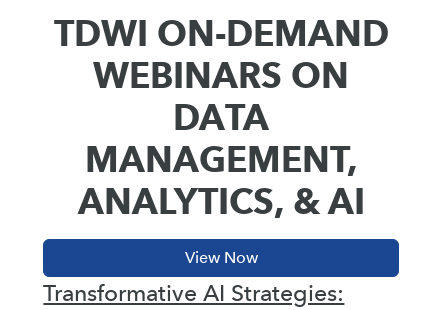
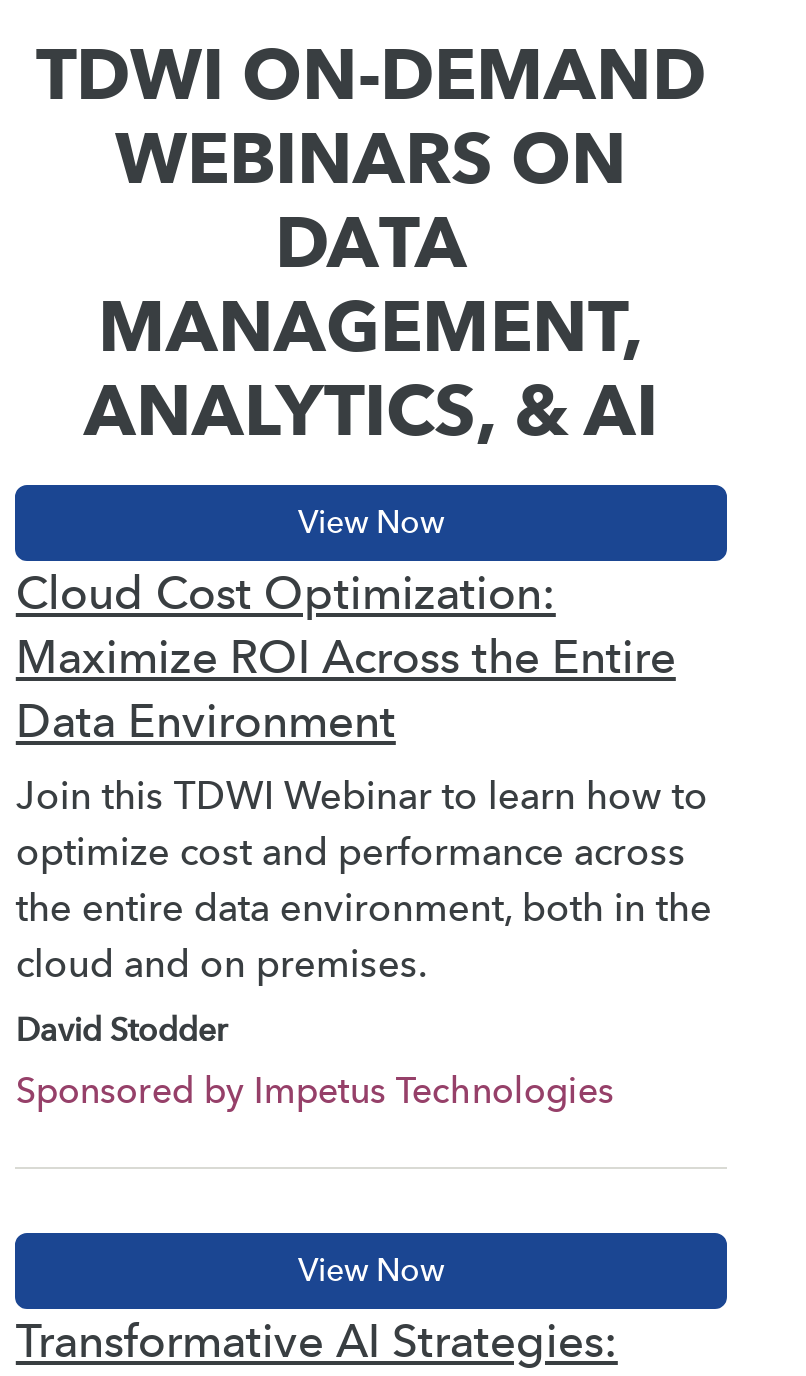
none -> [16,564,712,1113] Cloud Cost Optimization: | Maximize ROI Across the Entire | Data Environment | Join this TDWI Webinar to learn how to | optimize cost and performance across | the entire data environment, both in the | cloud and on premises. | David Stodder | Sponsored by Impetus Technologies

